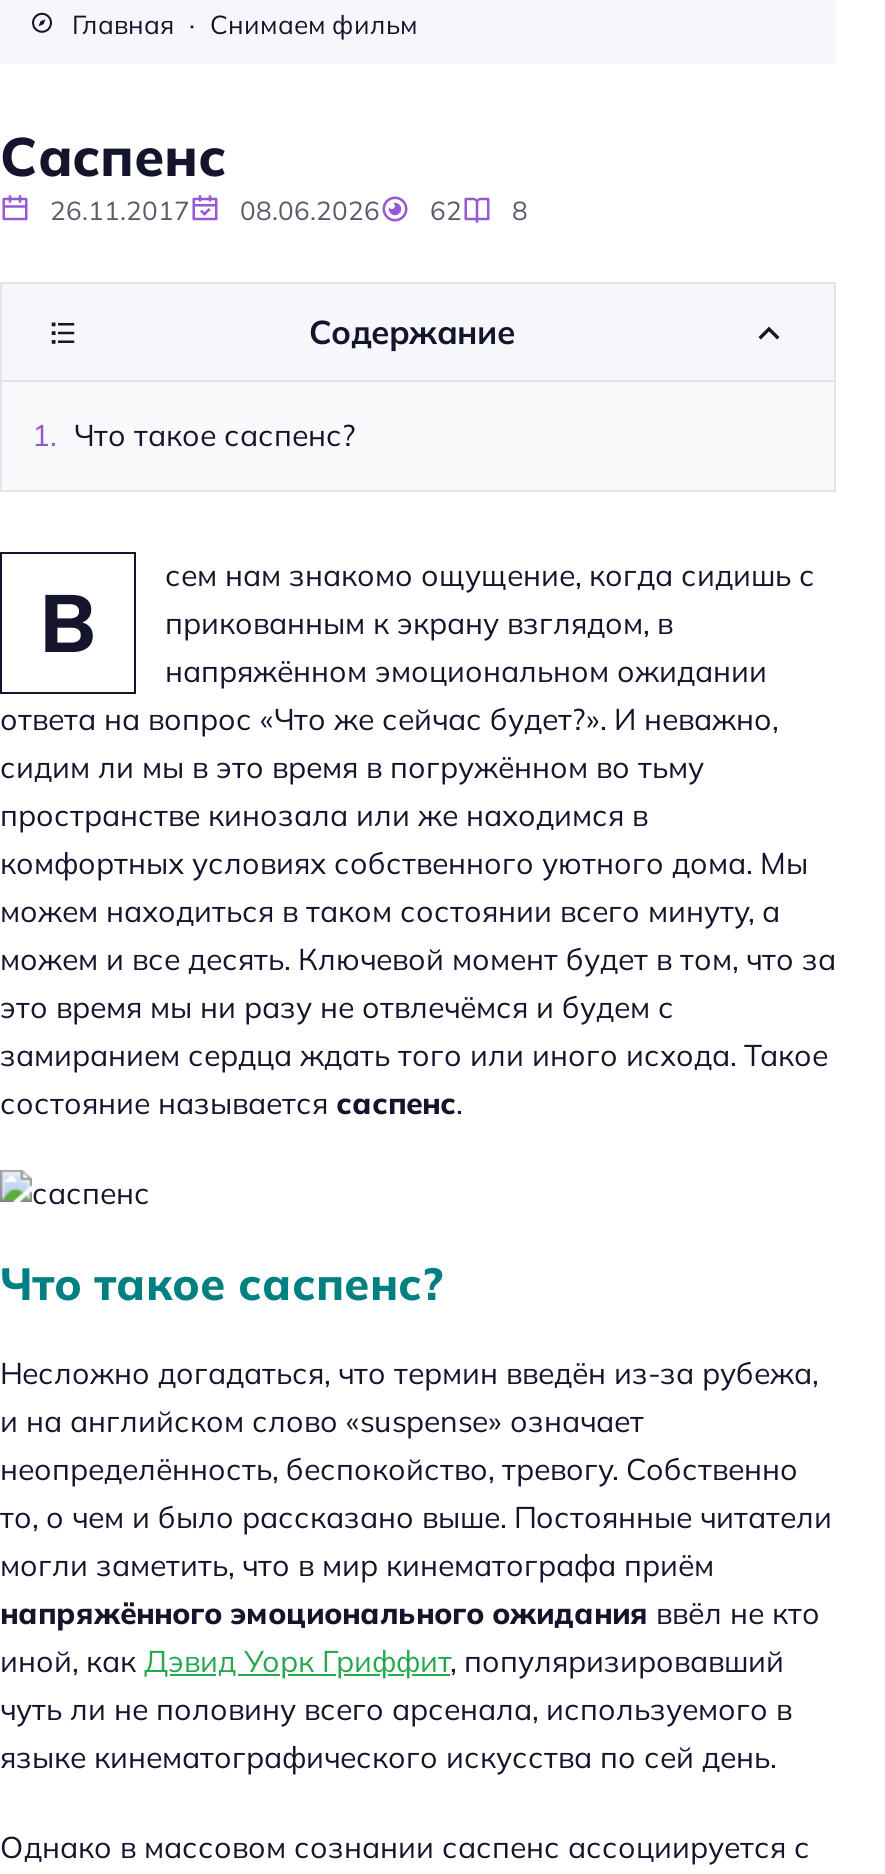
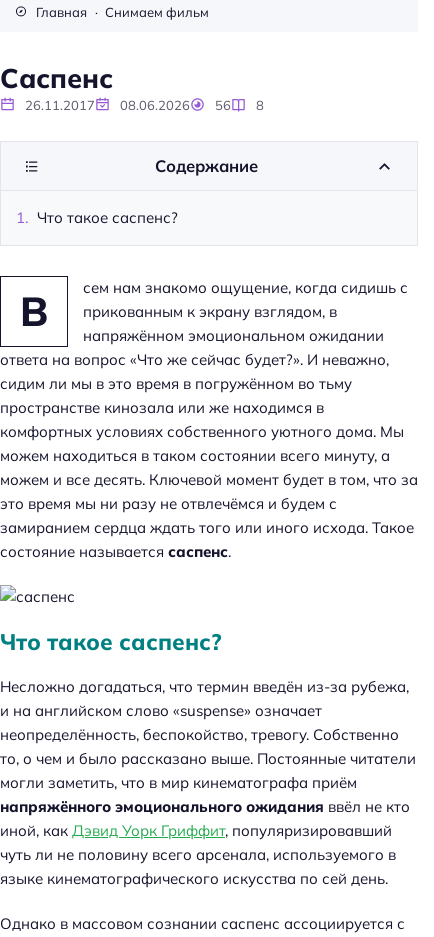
[430,193,462,225] 62 -> [215,97,231,113] 56

